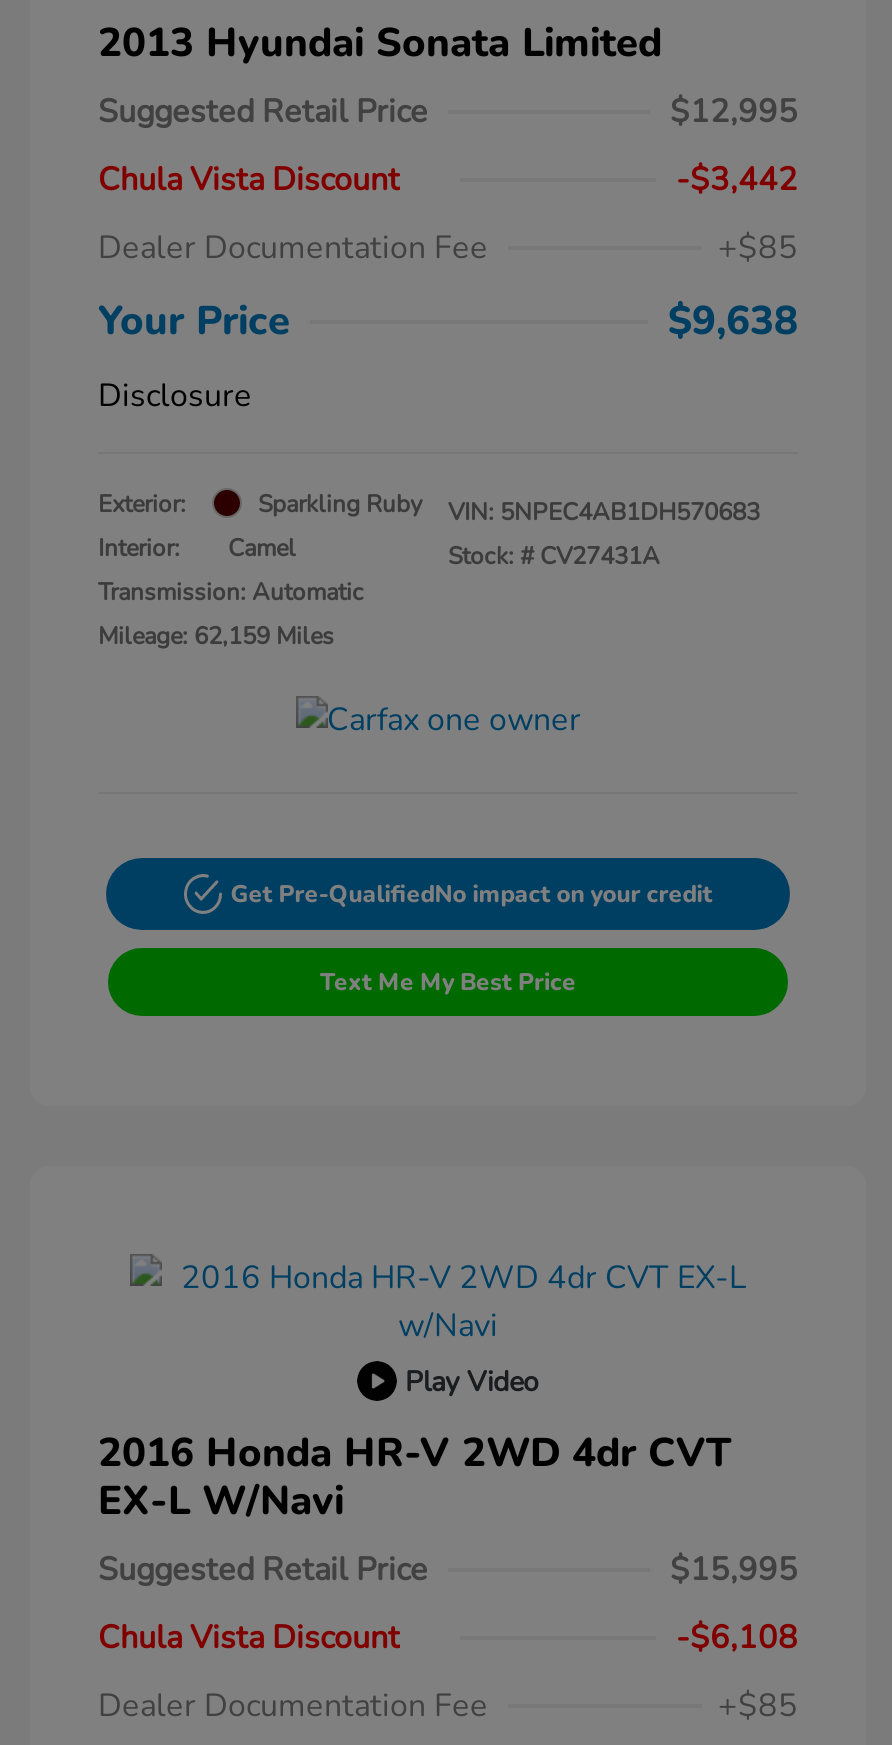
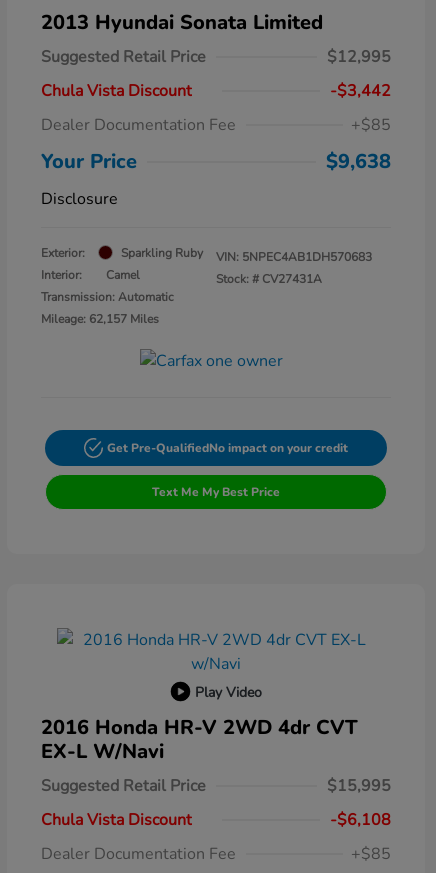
[98,620,334,652] Mileage: 62,159 Miles -> [41,311,159,327] Mileage: 62,157 Miles

